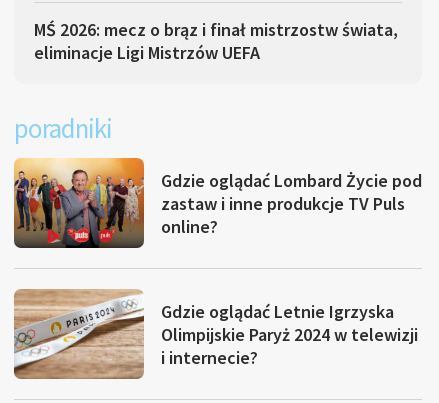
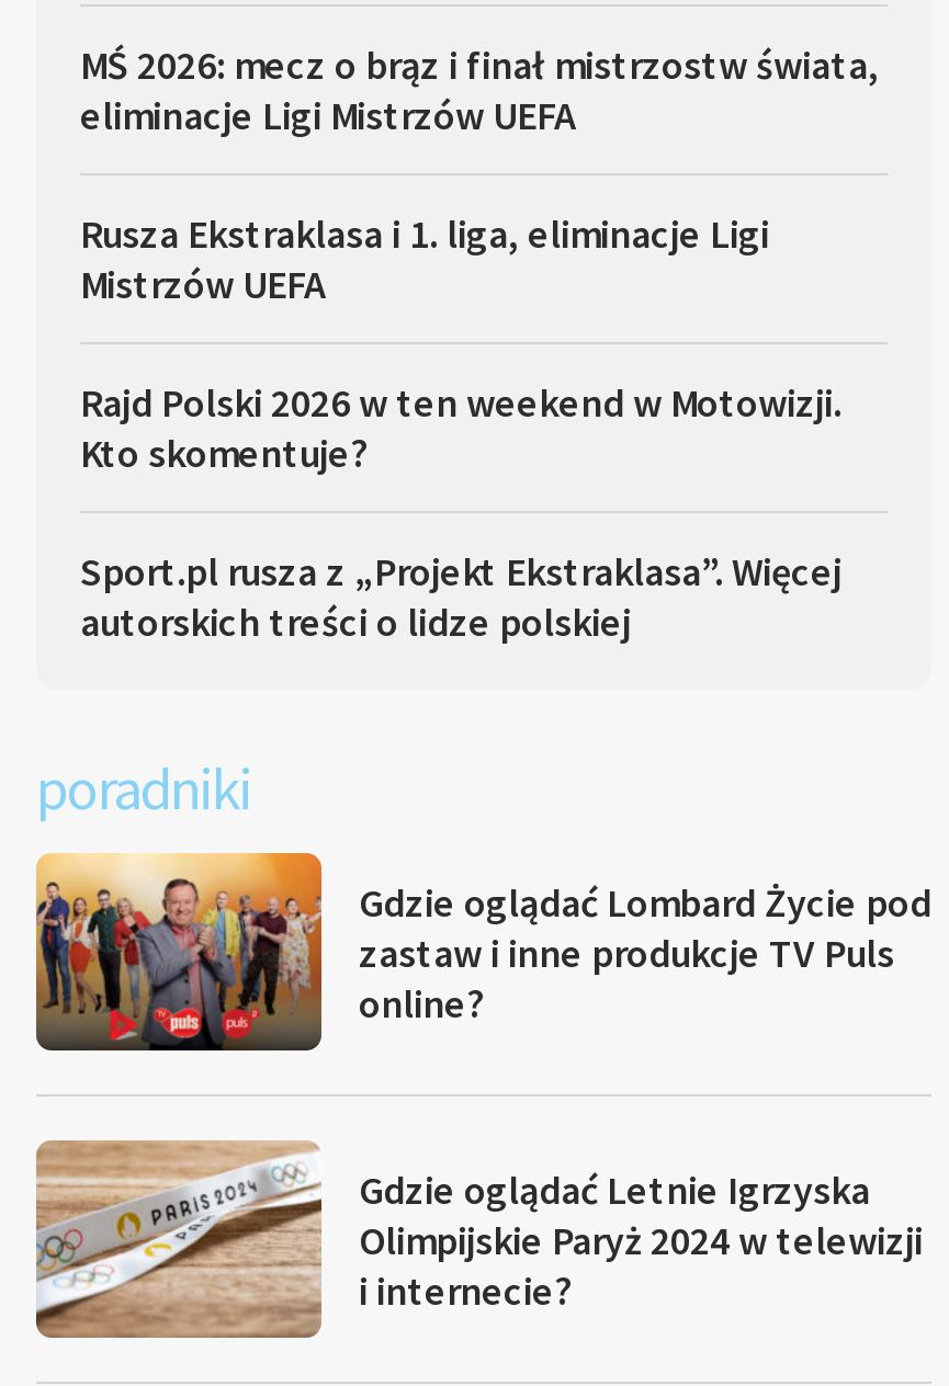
none -> [80,208,841,647] Rusza Ekstraklasa i 1. liga, eliminacje Ligi | Mistrzów UEFA | Rajd Polski 2026 w ten weekend w Motowizji. | Kto skomentuje? | Sport.pl rusza z „Projekt Ekstraklasa”. Więcej | autorskich treści o lidze polskiej

